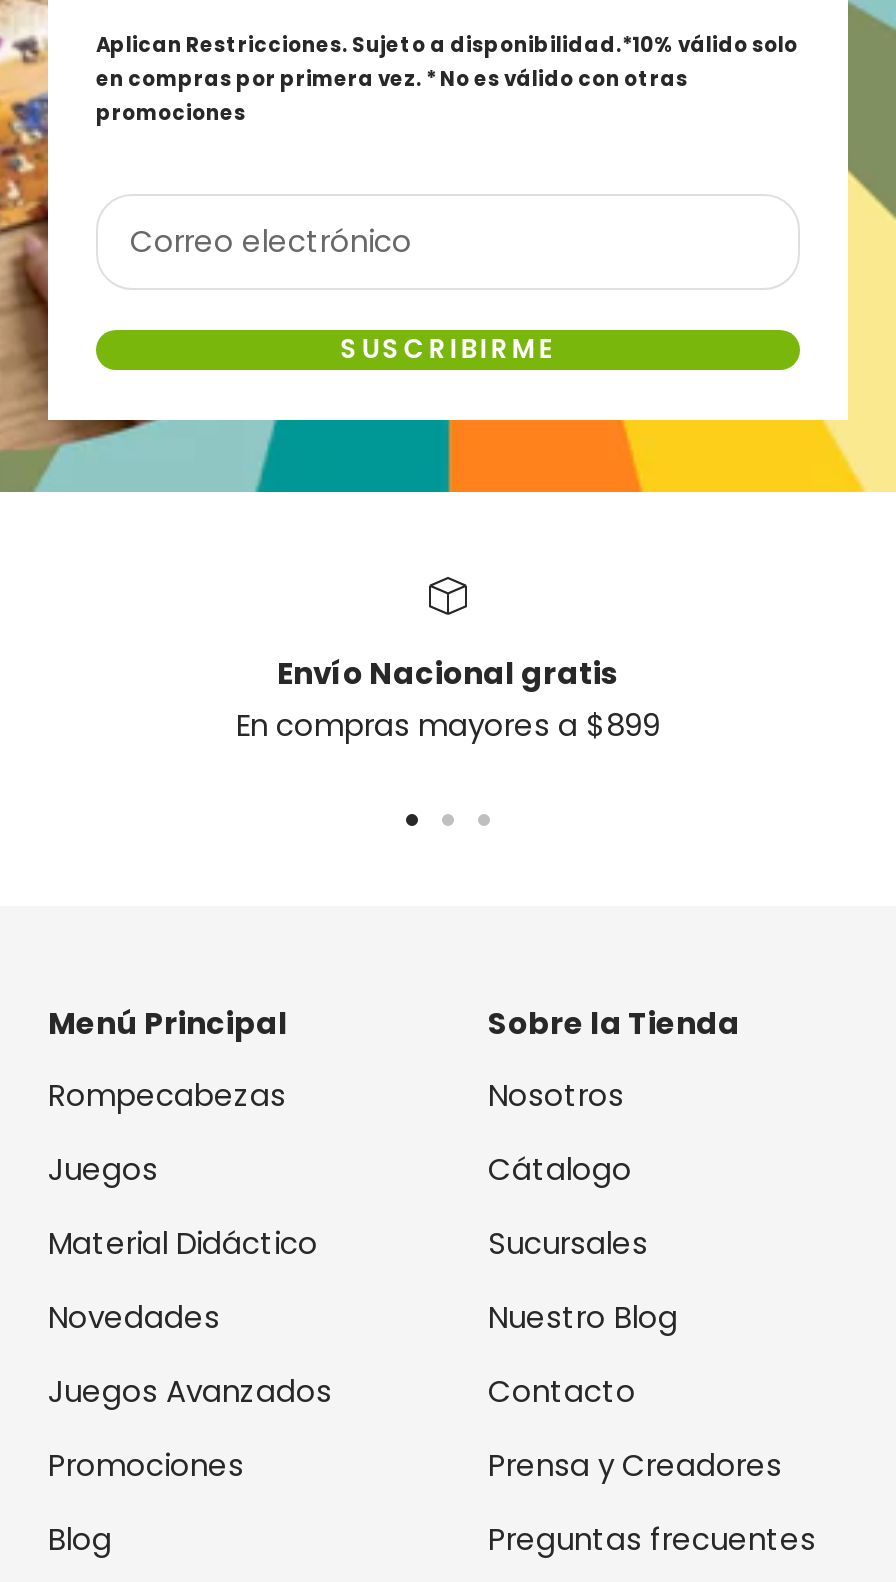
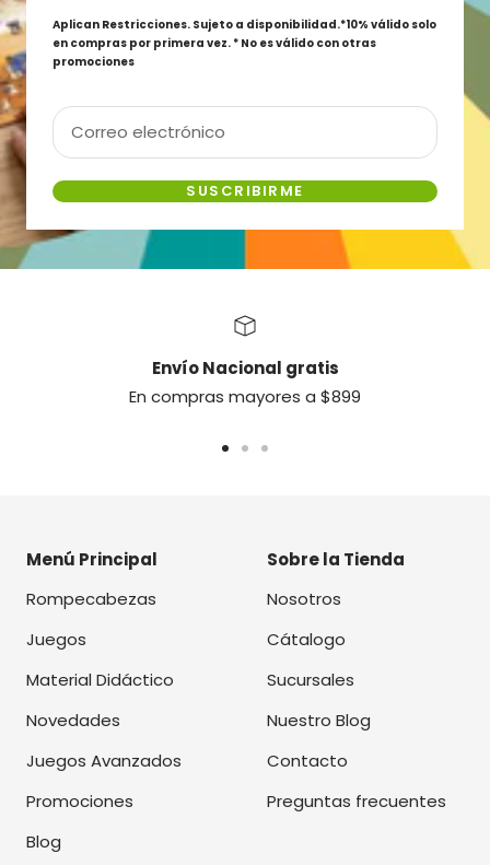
[488,1444,782,1486] Prensa y Creadores -> none
moved [488,1518,816,1560] -> [267,789,446,812]: Preguntas frecuentes

